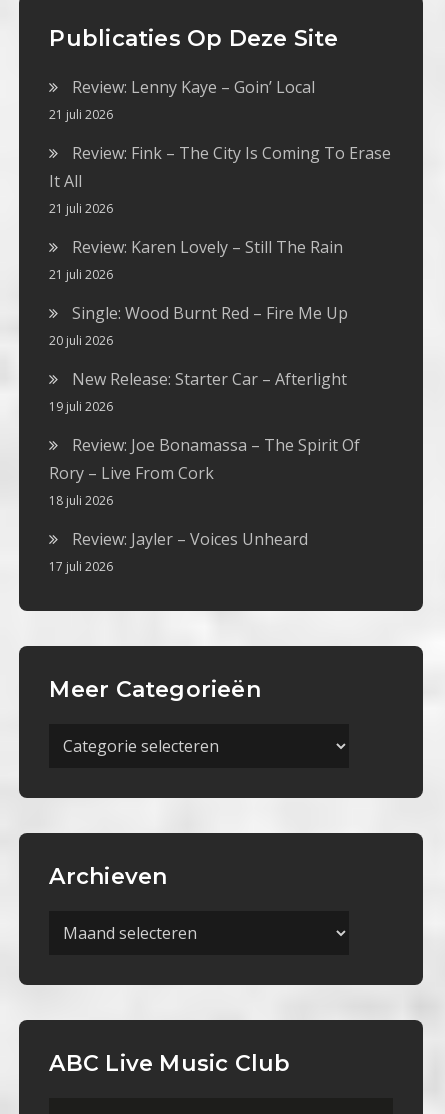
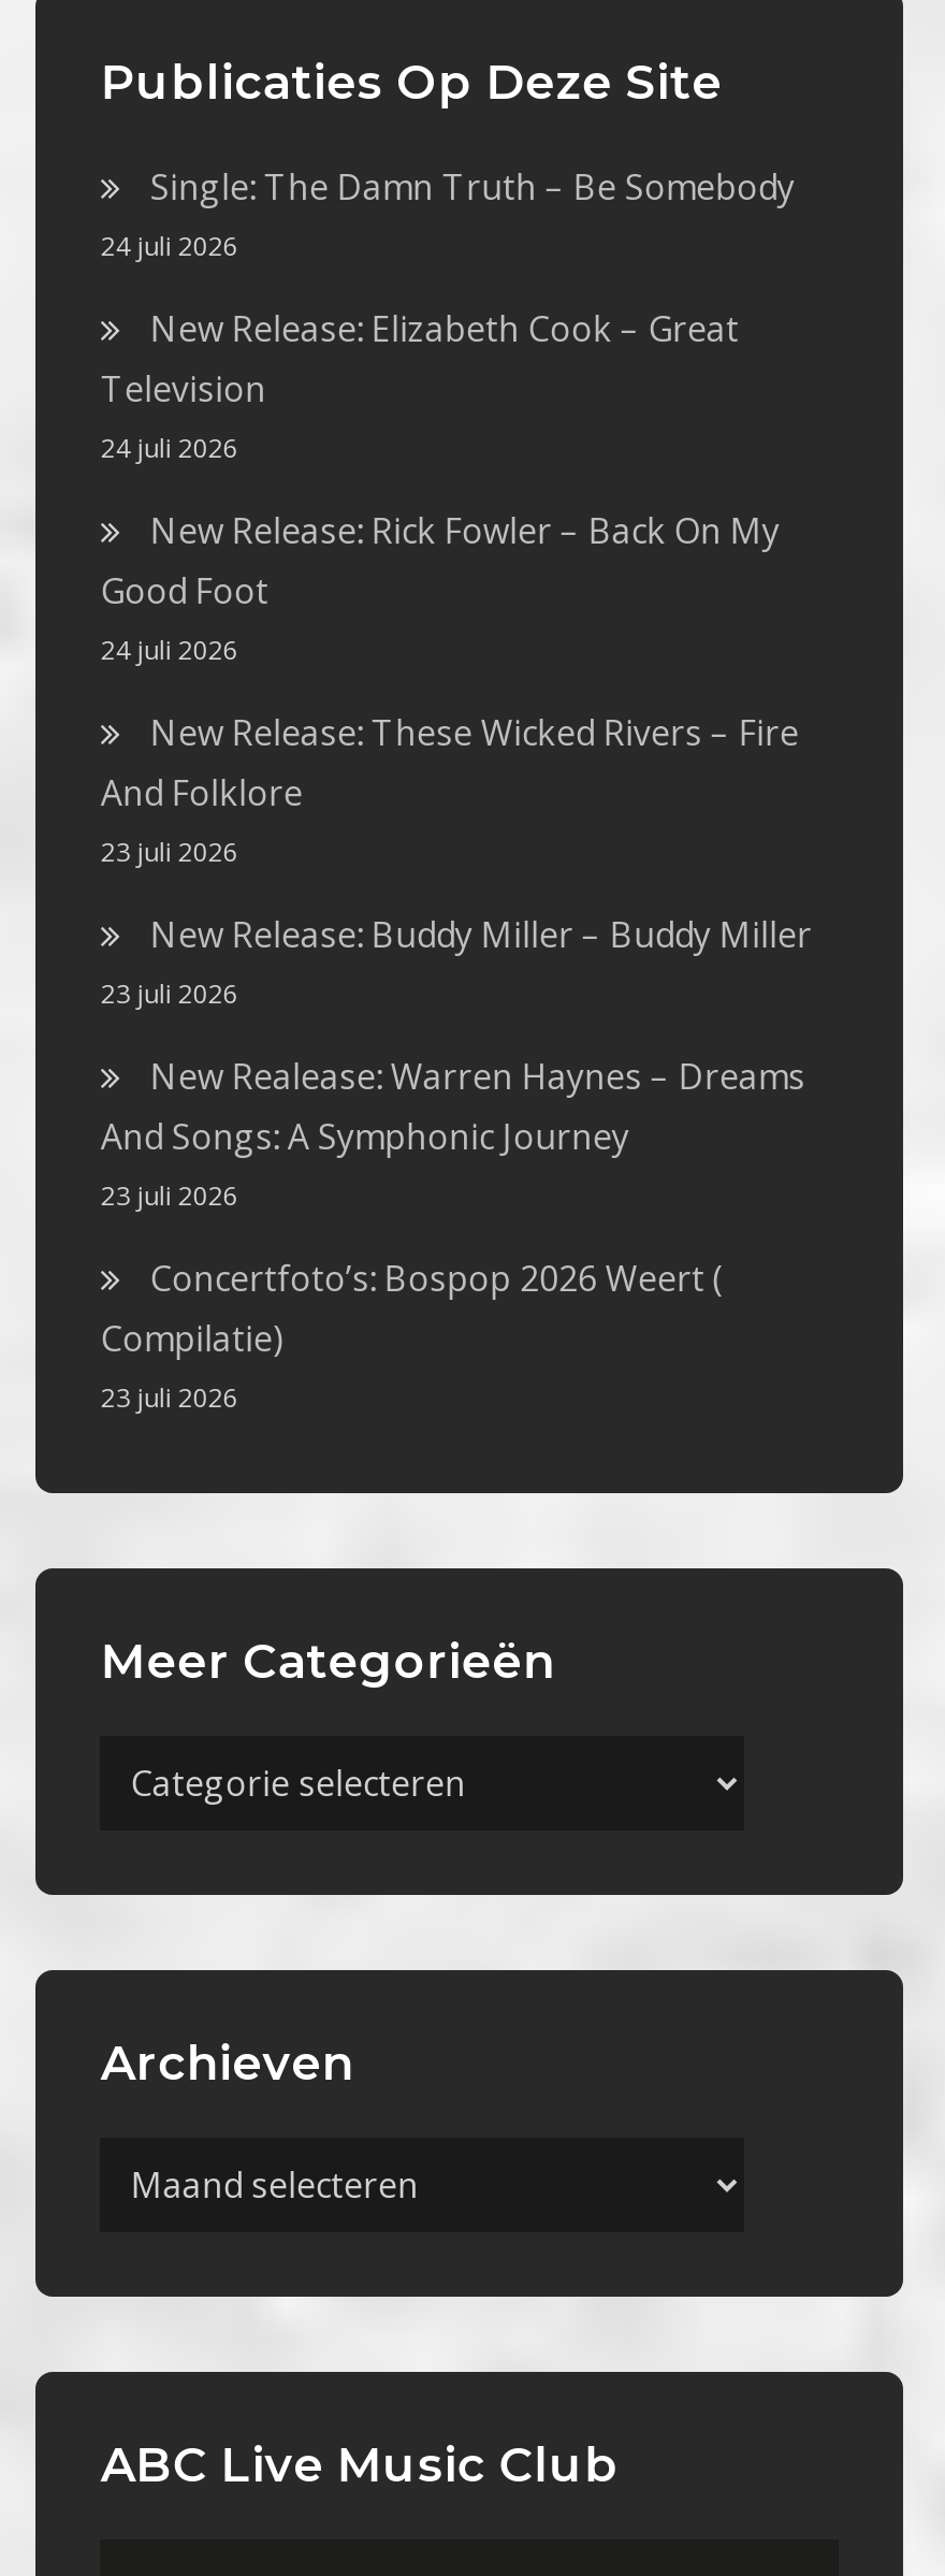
[49,76,315,123] Review: Lenny Kaye – Goin’ Local | 21 juli 2026 -> [101,163,794,264] Single: The Damn Truth – Be Somebody | 24 juli 2026
[49,142,391,217] Review: Fink – The City Is Coming To Erase | It All | 21 juli 2026 -> [101,305,739,466] New Release: Elizabeth Cook – Great | Television | 24 juli 2026
[49,236,343,283] Review: Karen Lovely – Still The Rain | 21 juli 2026 -> [101,507,779,668] New Release: Rick Fowler – Back On My | Good Foot | 24 juli 2026
[49,302,348,349] Single: Wood Burnt Red – Fire Me Up | 20 juli 2026 -> [101,709,799,870] New Release: These Wicked Rivers – Fire | And Folklore | 23 juli 2026
[49,368,347,415] New Release: Starter Car – Afterlight | 19 juli 2026 -> [101,911,812,1012] New Release: Buddy Miller – Buddy Miller | 23 juli 2026
[49,434,360,509] Review: Joe Bonamassa – The Spirit Of | Rory – Live From Cork | 18 juli 2026 -> [101,1053,805,1214] New Realease: Warren Haynes – Dreams | And Songs: A Symphonic Journey | 23 juli 2026
[49,528,308,575] Review: Jayler – Voices Unheard | 17 juli 2026 -> [101,1255,724,1416] Concertfoto’s: Bospop 2026 Weert ( | Compilatie) | 23 juli 2026

